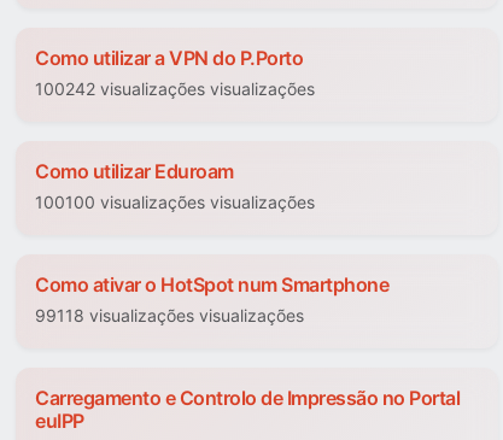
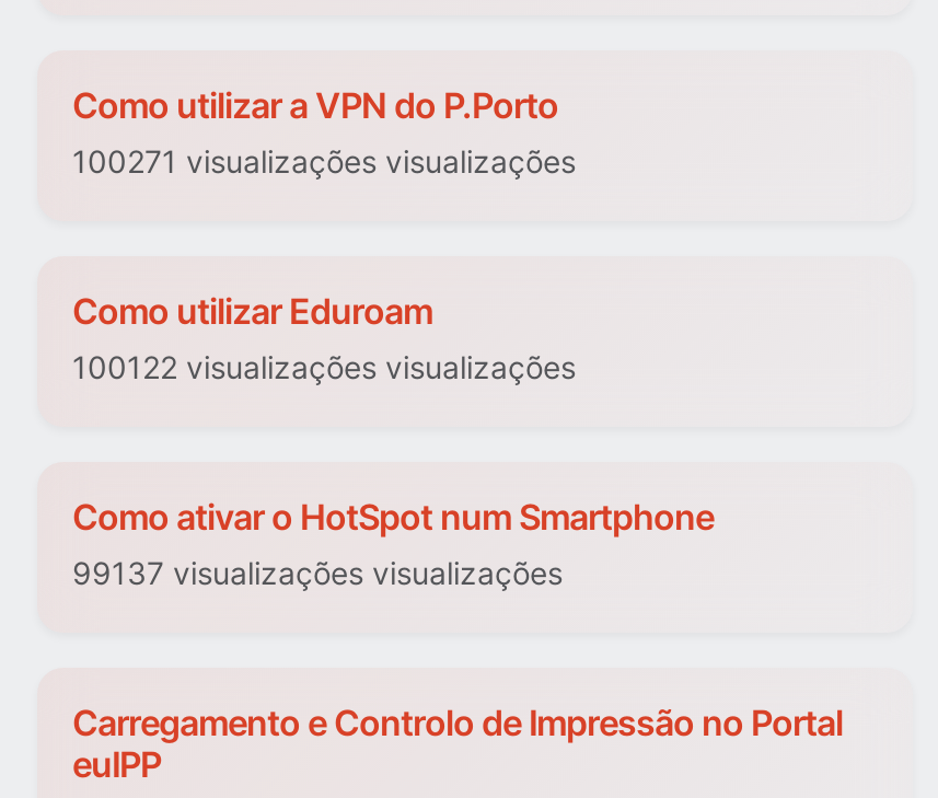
[35,79,315,99] 100242 visualizações visualizações -> [72,143,576,181] 100271 visualizações visualizações
[35,192,315,213] 100100 visualizações visualizações -> [72,349,576,386] 100122 visualizações visualizações
[35,306,304,326] 99118 visualizações visualizações -> [72,555,563,592] 99137 visualizações visualizações

